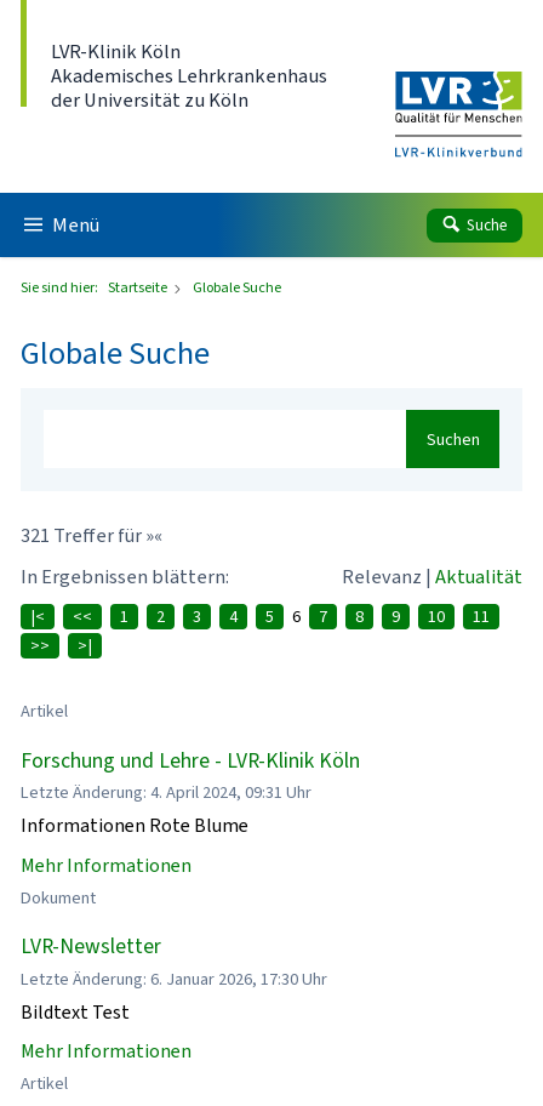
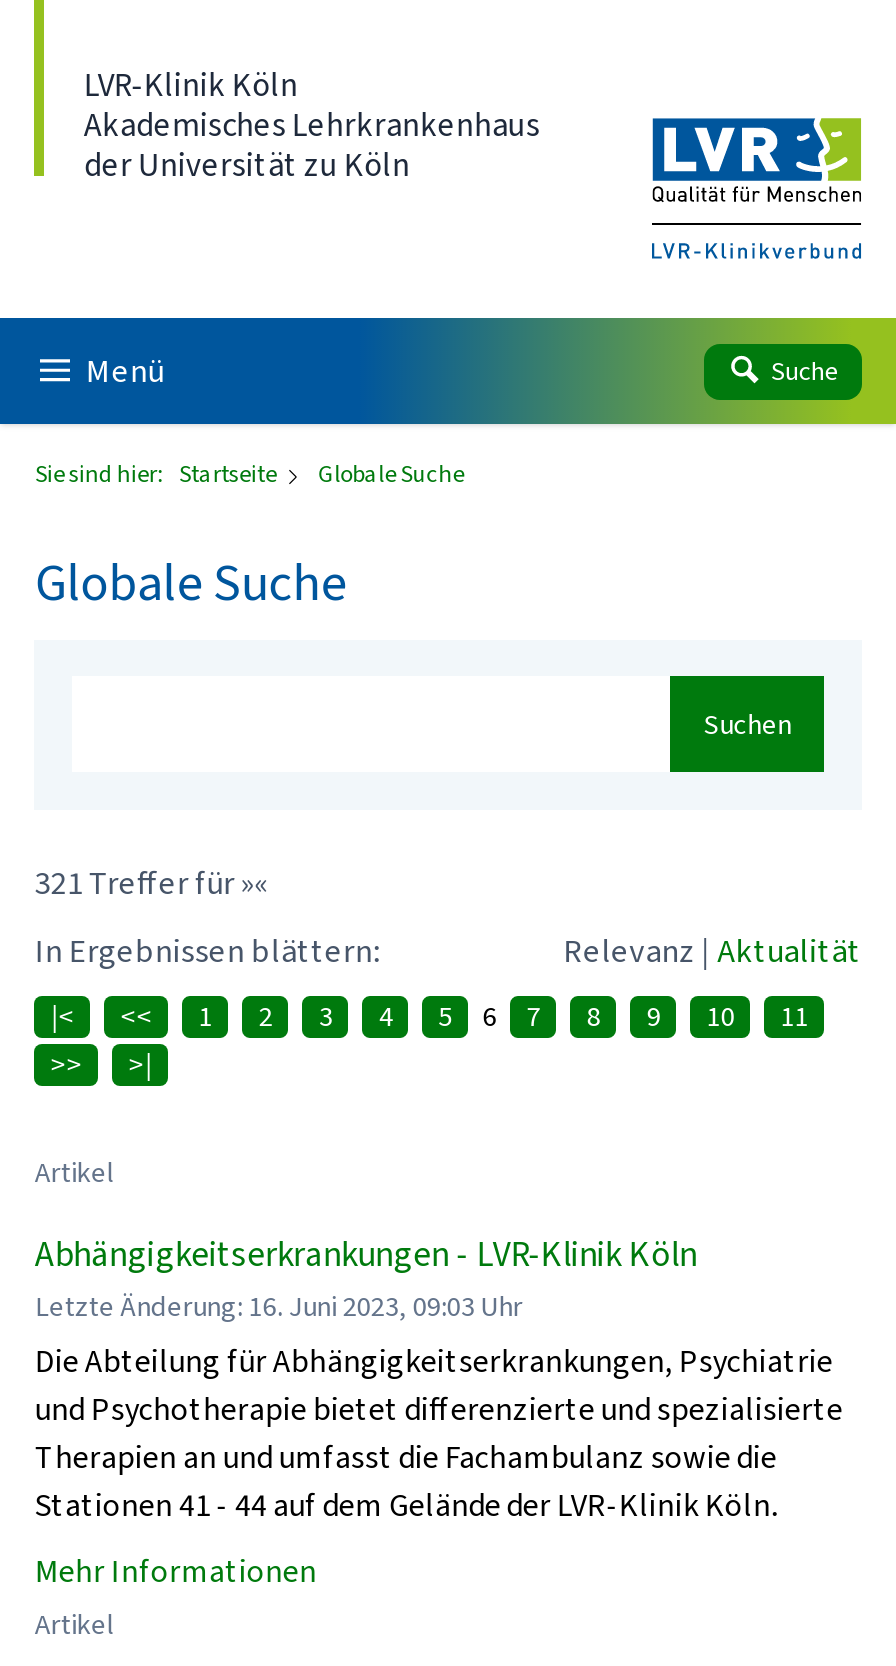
[21,746,360,1024] Forschung und Lehre - LVR-Klinik Köln | Letzte Änderung: 4. April 2024, 09:31 Uhr | Informationen Rote Blume | Mehr Informationen | Dokument | LVR-Newsletter | Letzte Änderung: 6. Januar 2026, 17:30 Uhr | Bildtext Test -> [35,1230,843,1527] Abhängigkeitserkrankungen - LVR-Klinik Köln | Letzte Änderung: 16. Juni 2023, 09:03 Uhr | Die Abteilung für Abhängigkeitserkrankungen, Psychiatrie | und Psychotherapie bietet differenzierte und spezialisierte | Therapien an und umfasst die Fachambulanz sowie die | Stationen 41 - 44 auf dem Gelände der LVR-Klinik Köln.

